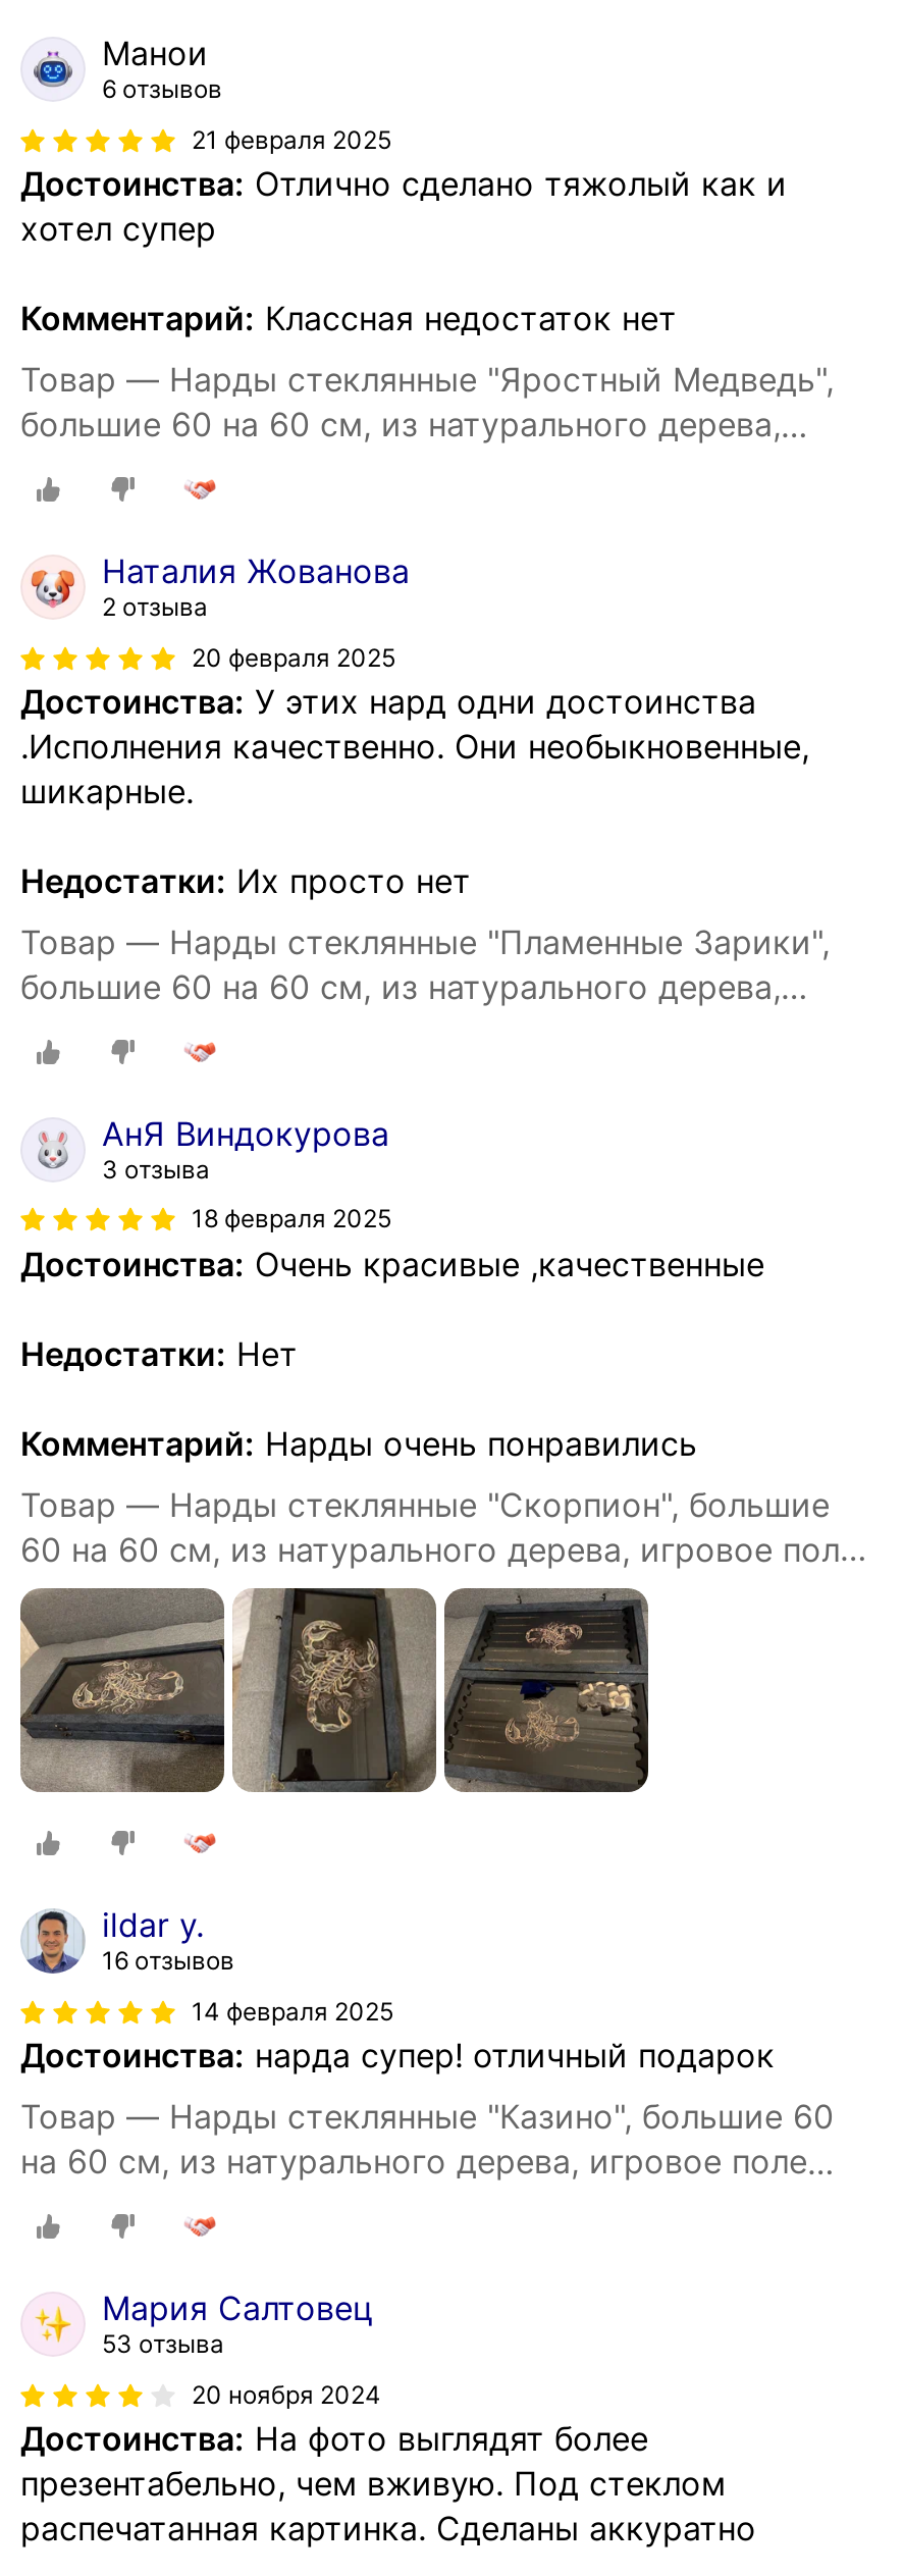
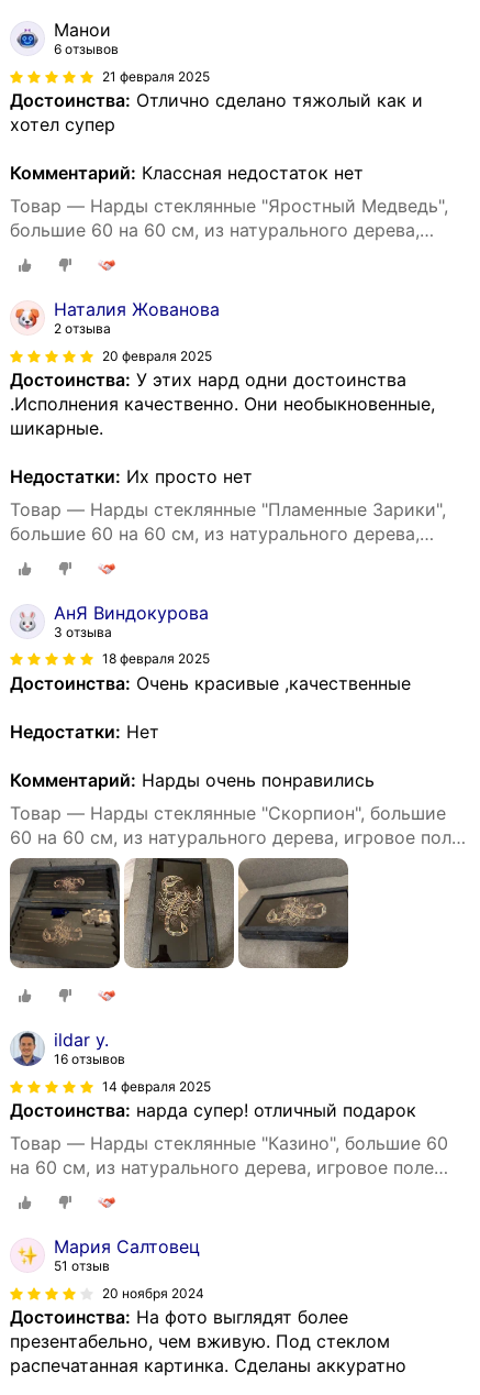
[444,1594,648,1794] [image] -> [237,864,348,969] [image]
[18,1619,224,1794] [image] -> [10,875,120,969] [image]
[102,2328,224,2359] 53 отзыва -> [54,1257,110,1274] 51 отзыв

